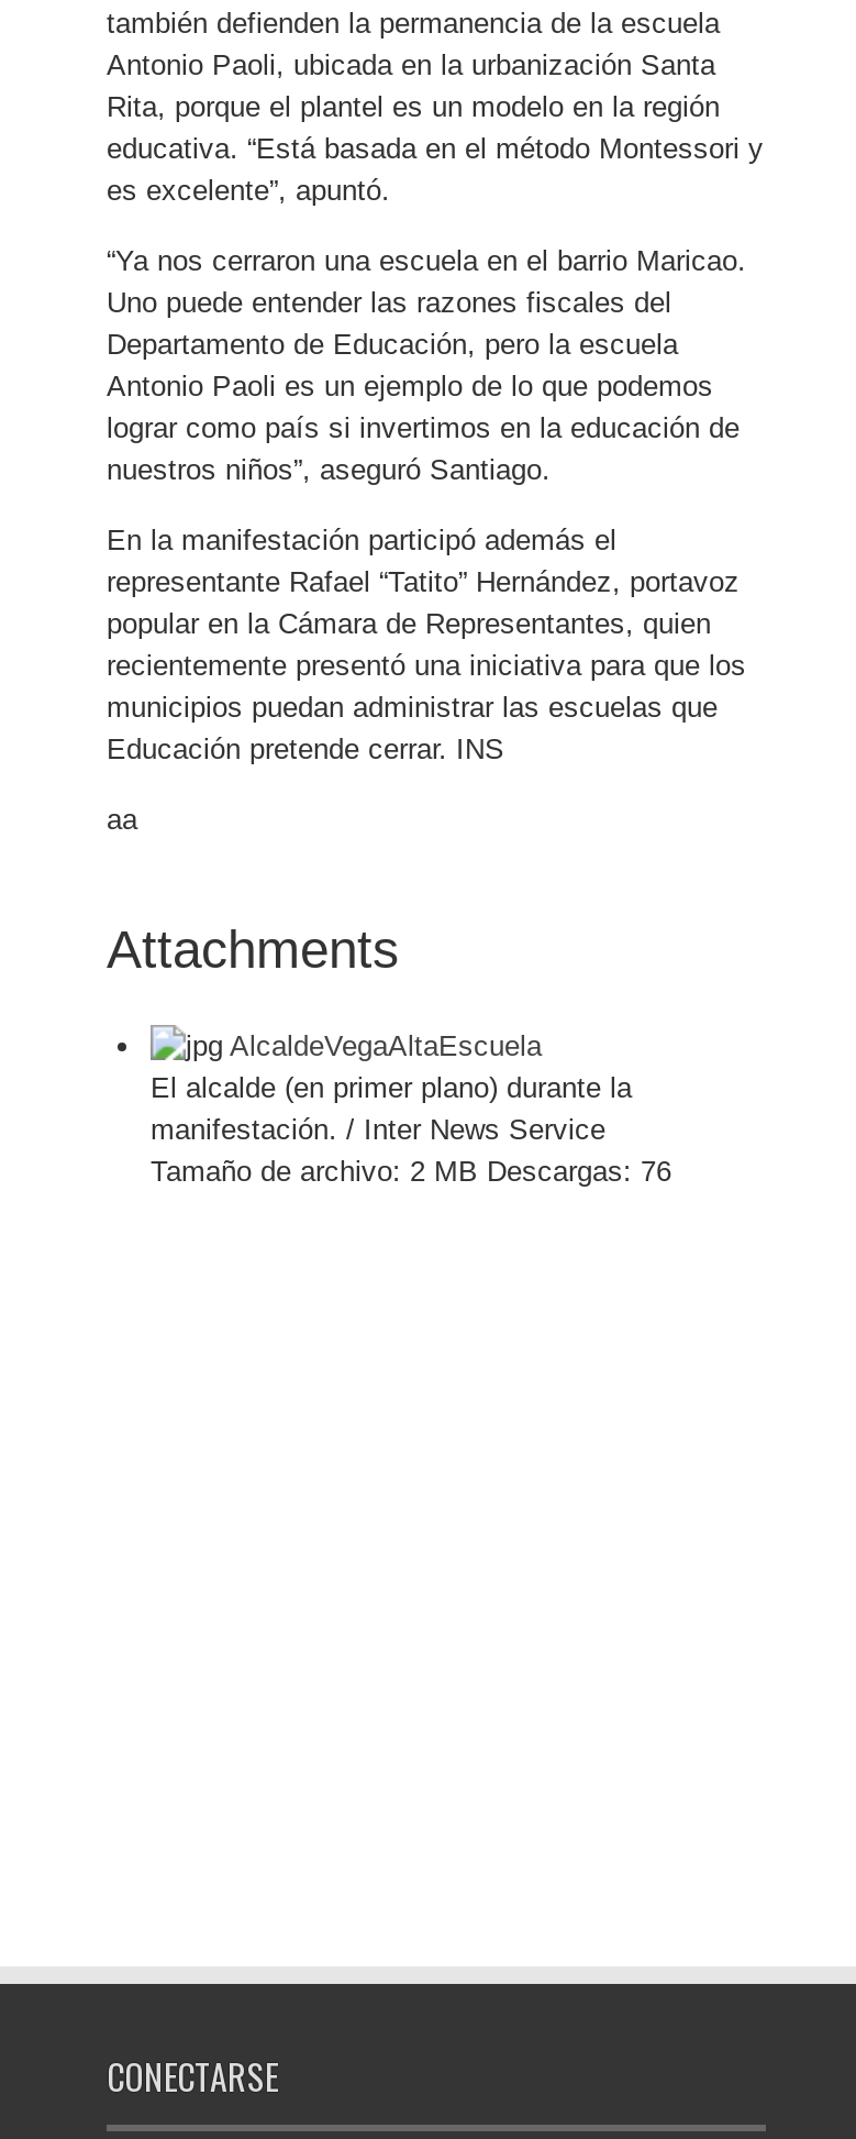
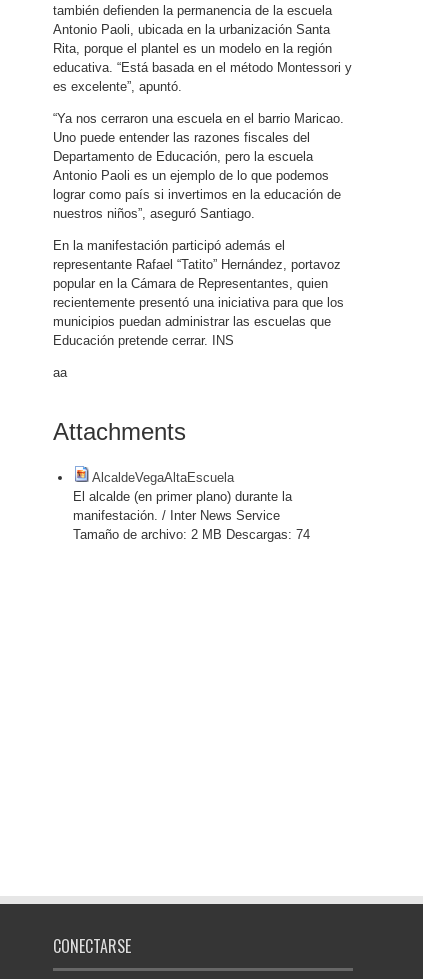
[151,1155,671,1188] Tamaño de archivo: 2 MB Descargas: 76 -> [73,527,310,542] Tamaño de archivo: 2 MB Descargas: 74

